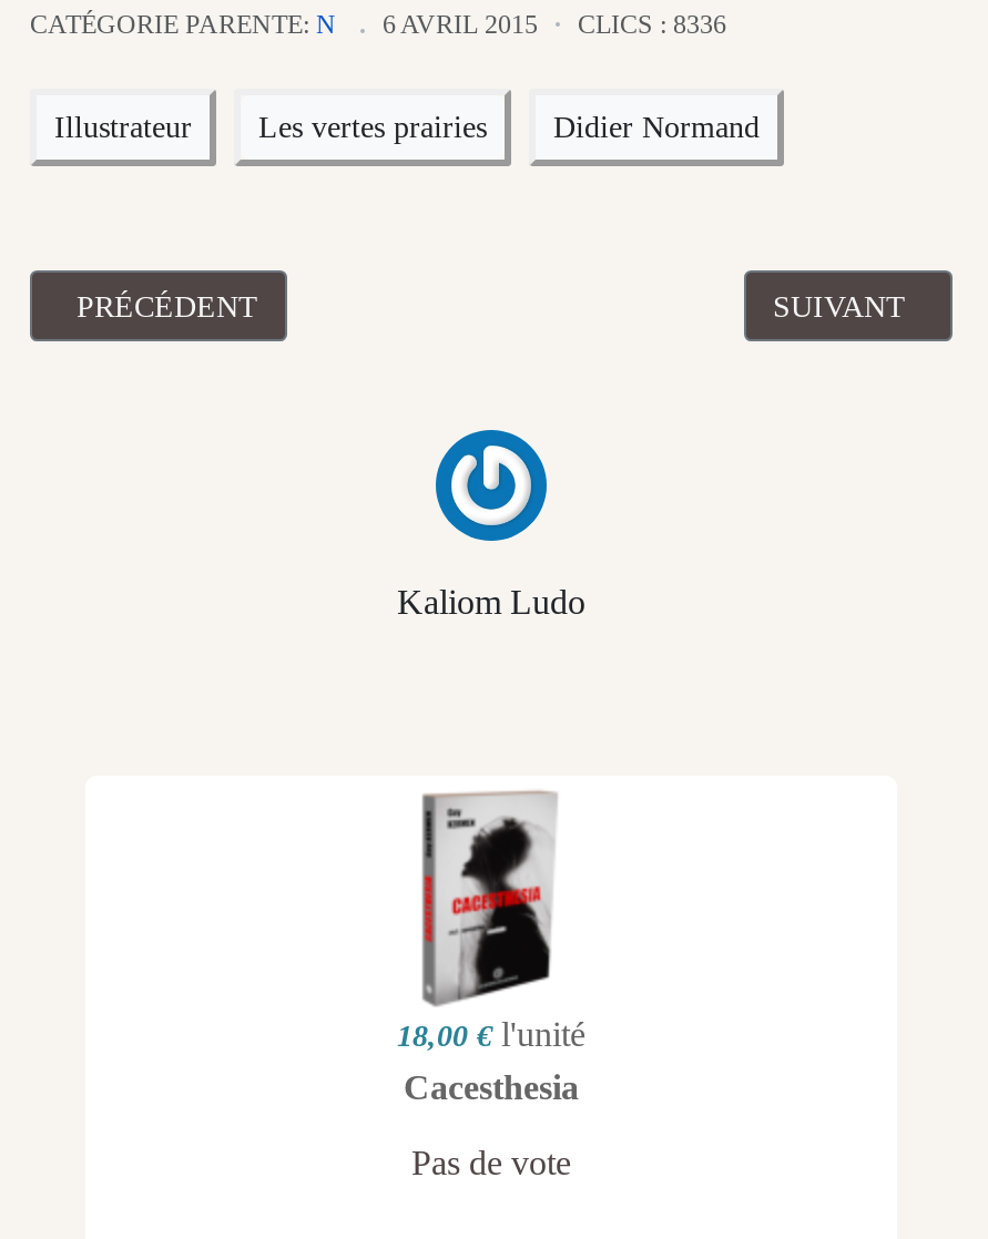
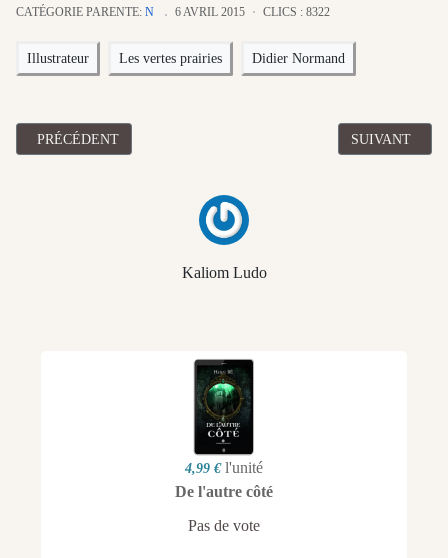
[30,10,726,41] CATÉGORIE PARENTE: N 6 AVRIL 2015 CLICS : 8336 -> [16,5,330,19] CATÉGORIE PARENTE: N 6 AVRIL 2015 CLICS : 8322
[397,793,585,1106] [image] | 18,00 € l'unité | Cacesthesia -> [175,359,273,500] [image] | 4,99 € l'unité | De l'autre côté

